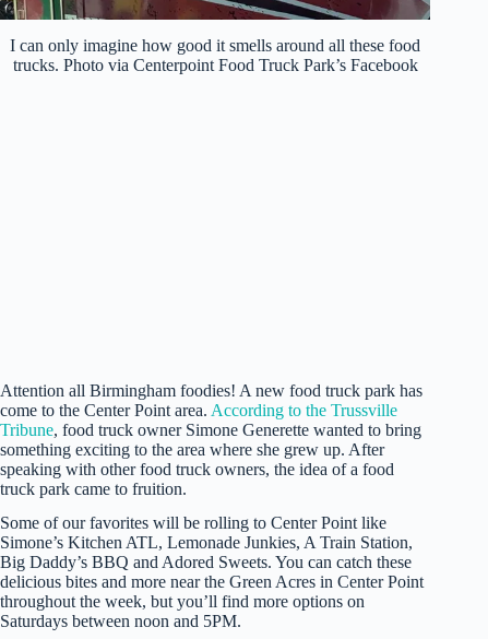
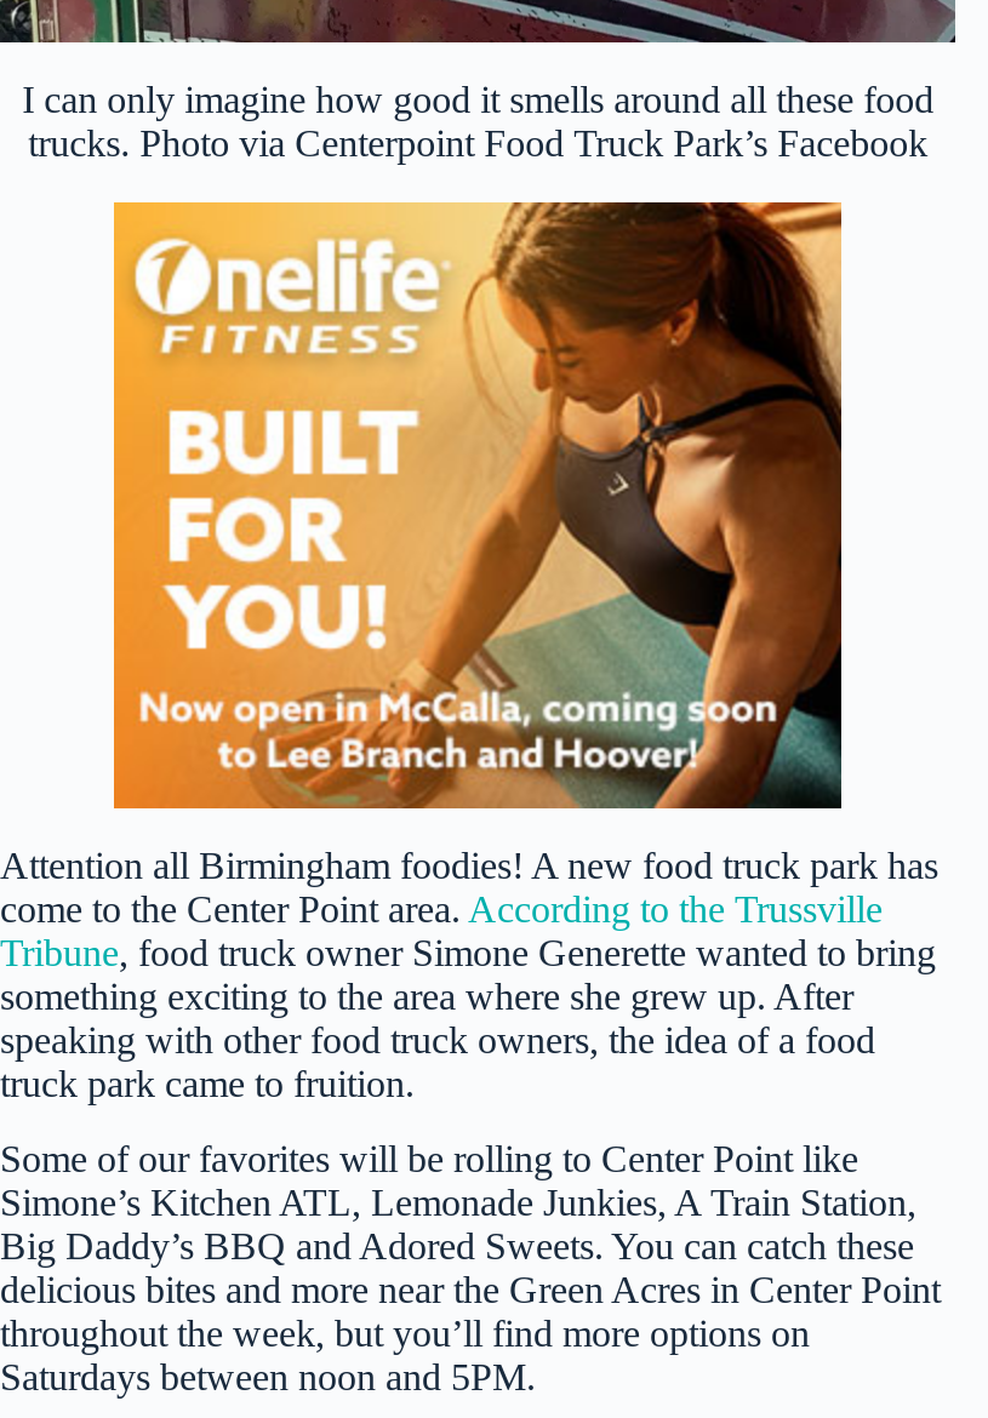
none -> [112,199,844,812] [image]

